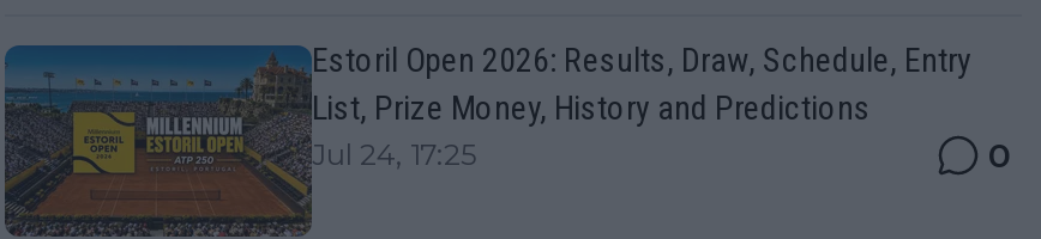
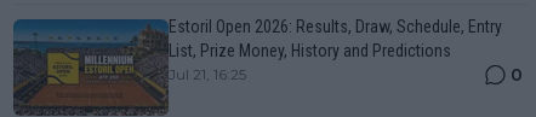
[312,137,475,173] Jul 24, 17:25 -> [169,65,246,83] Jul 21, 16:25

